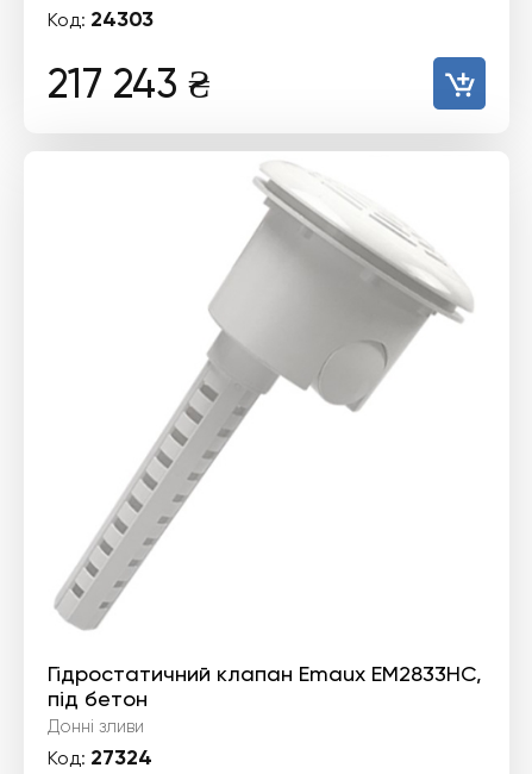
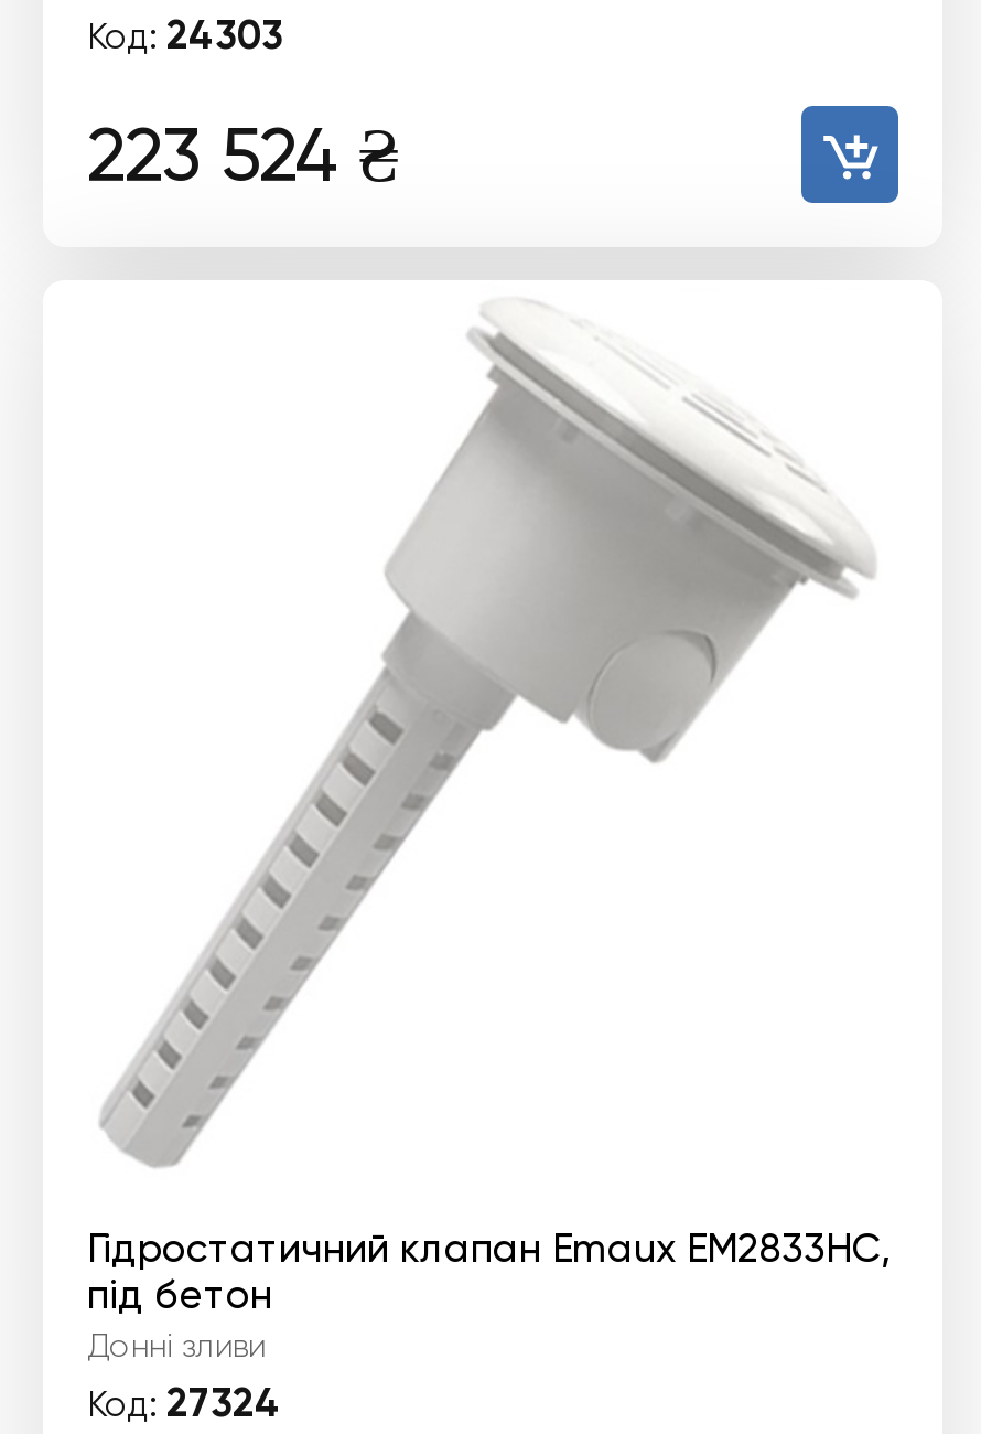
[48,59,211,107] 217 243 ₴ -> [87,110,400,198] 223 524 ₴

